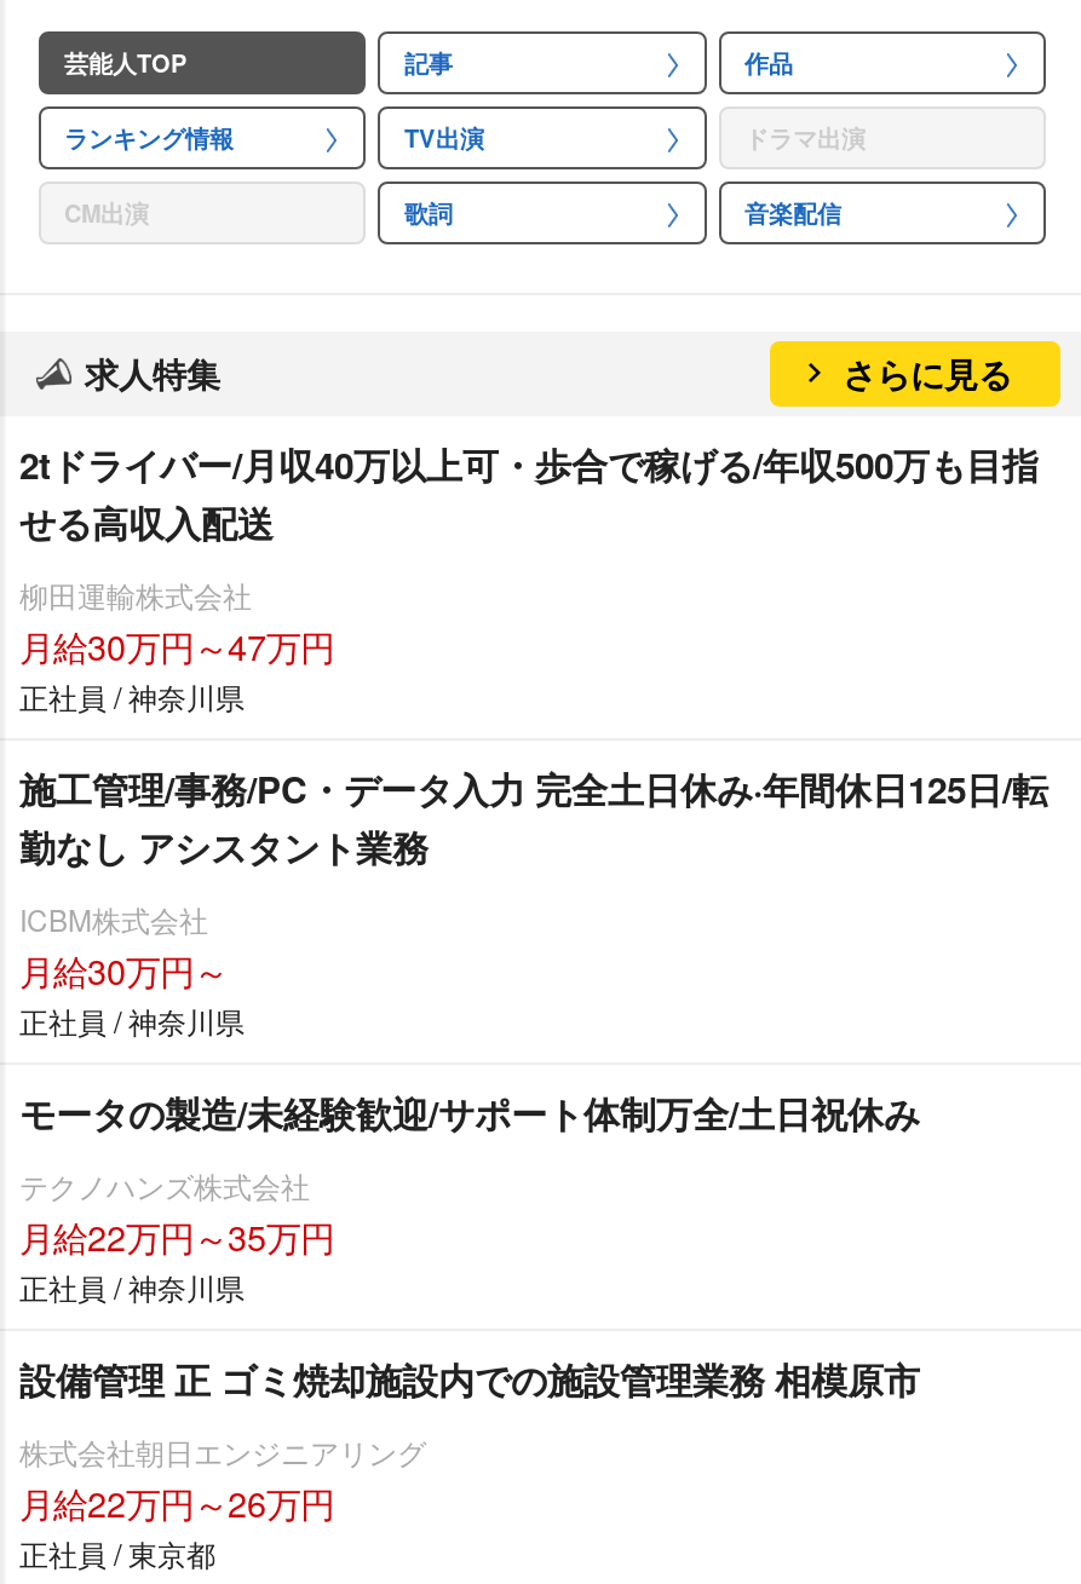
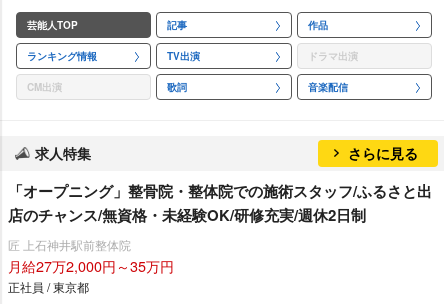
[19,437,1048,1526] 2tドライバー/月収40万以上可・歩合で稼げる/年収500万も目指 | せる高収入配送 | 柳田運輸株式会社 | 月給30万円～47万円 | 正社員 / 神奈川県 | 施工管理/事務/PC・データ入力 完全土日休み·年間休日125日/転 | 勤なし アシスタント業務 | ICBM株式会社 | 月給30万円～ | 正社員 / 神奈川県 | モータの製造/未経験歓迎/サポート体制万全/土日祝休み | テクノハンズ株式会社 | 月給22万円～35万円 | 正社員 / 神奈川県 | 設備管理 正 ゴミ焼却施設内での施設管理業務 相模原市 | 株式会社朝日エンジニアリング | 月給22万円～26万円 -> [8,179,432,275] 「オープニング」整骨院・整体院での施術スタッフ/ふるさと出 | 店のチャンス/無資格・未経験OK/研修充実/週休2日制 | 匠 上石神井駅前整体院 | 月給27万2,000円～35万円

